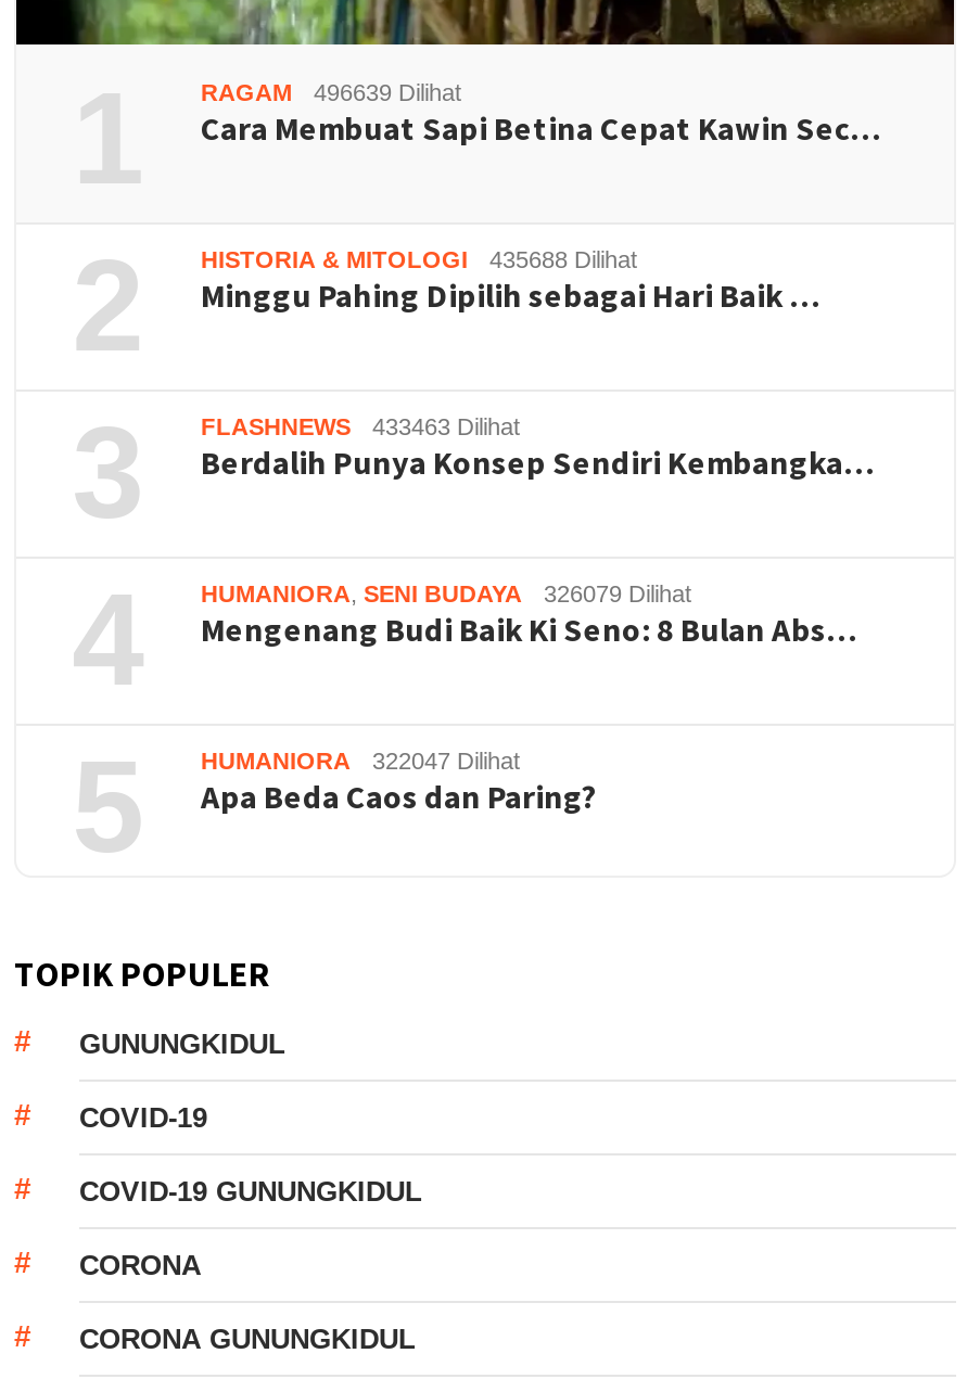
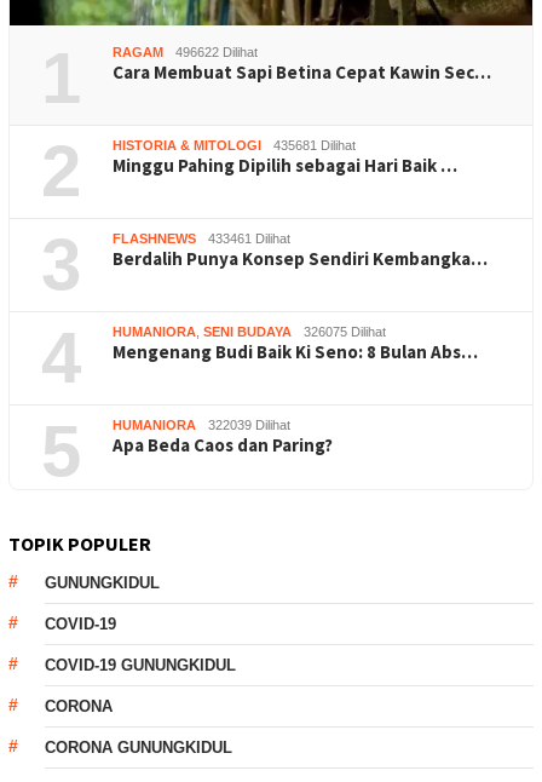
[201,80,461,106] RAGAM 496639 Dilihat -> [113,45,258,59] RAGAM 496622 Dilihat
[201,247,637,273] HISTORIA & MITOLOGI 435688 Dilihat -> [113,138,356,152] HISTORIA & MITOLOGI 435681 Dilihat
[201,414,520,440] FLASHNEWS 433463 Dilihat -> [113,231,290,246] FLASHNEWS 433461 Dilihat
[201,581,691,607] HUMANIORA, SENI BUDAYA 326079 Dilihat -> [113,324,386,339] HUMANIORA, SENI BUDAYA 326075 Dilihat
[201,748,520,774] HUMANIORA 322047 Dilihat -> [113,418,290,432] HUMANIORA 322039 Dilihat

